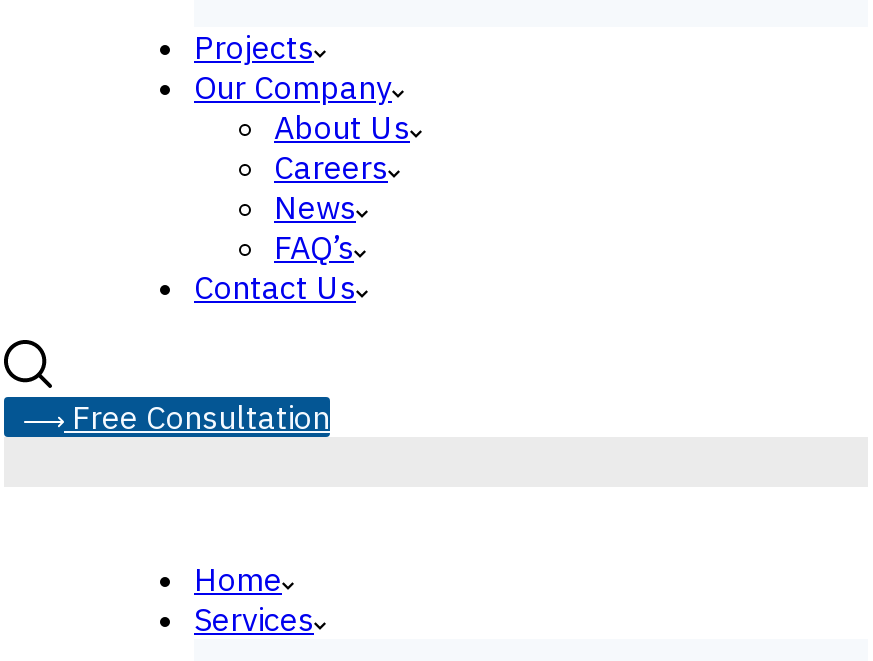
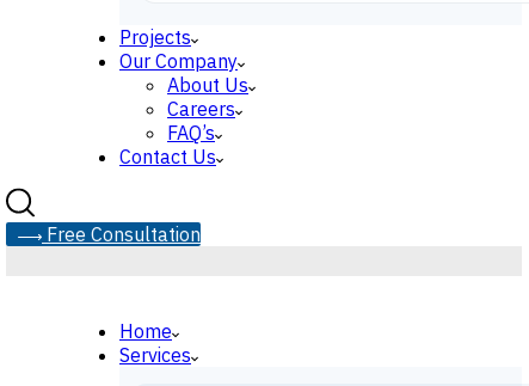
[274,187,356,227] News -> none

